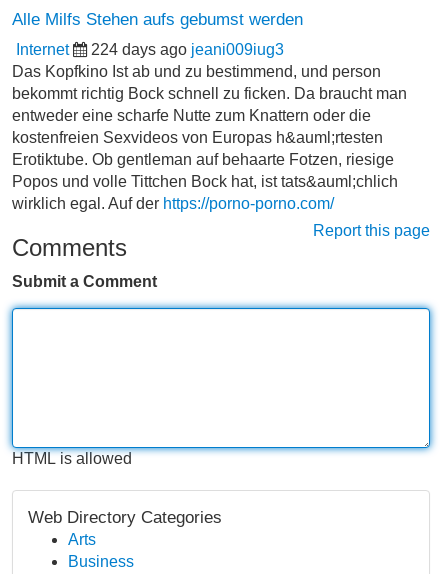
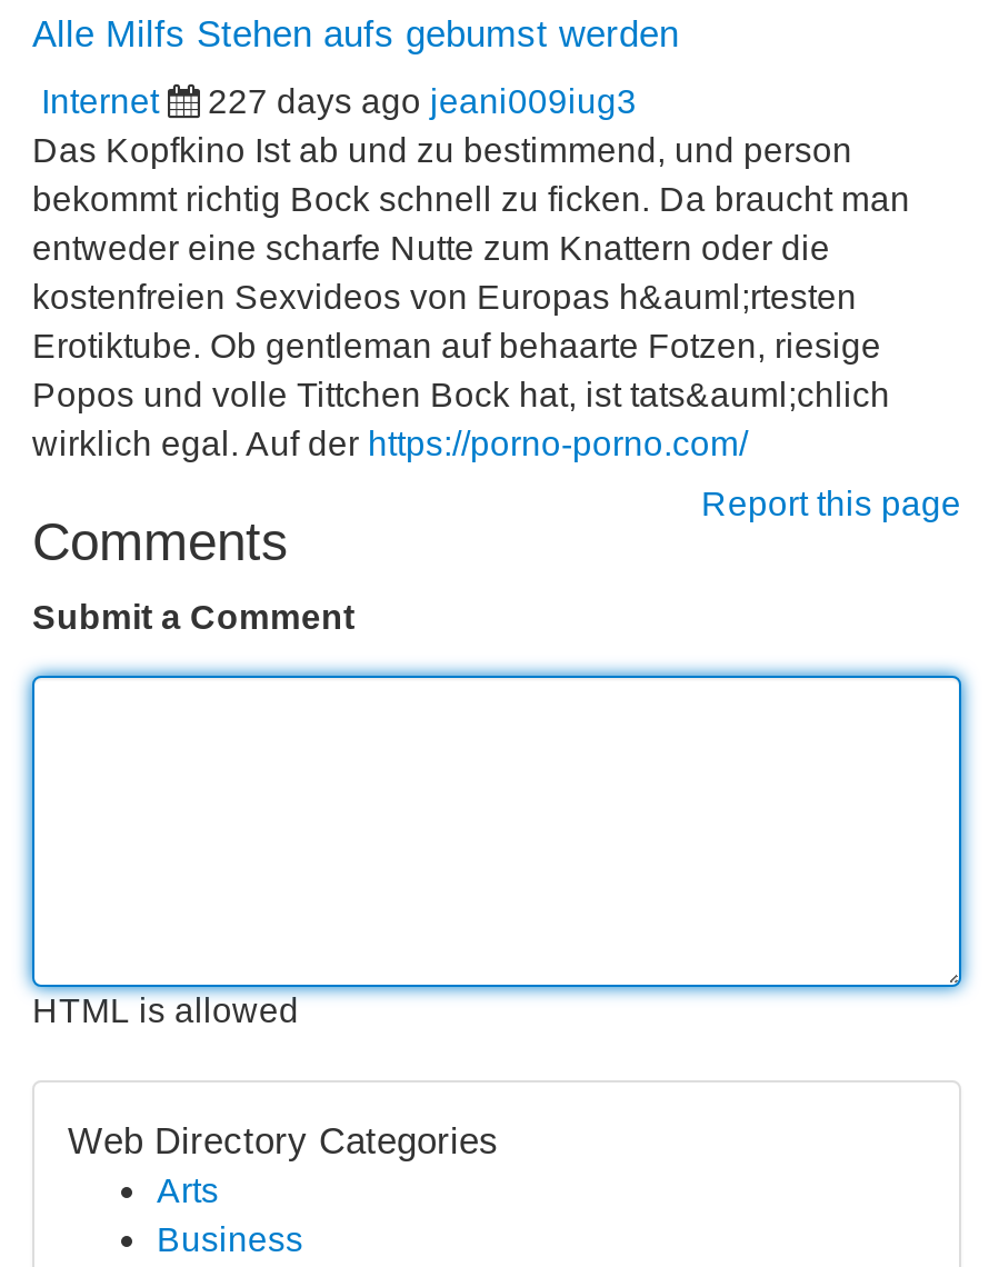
[91,41,284,58] 224 days ago jeani009iug3 -> [208,82,637,120] 227 days ago jeani009iug3

